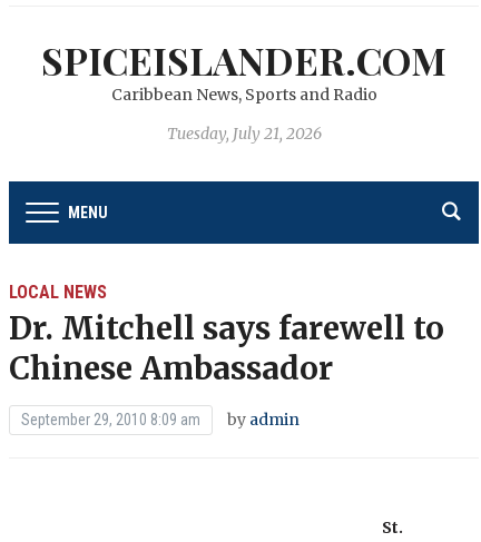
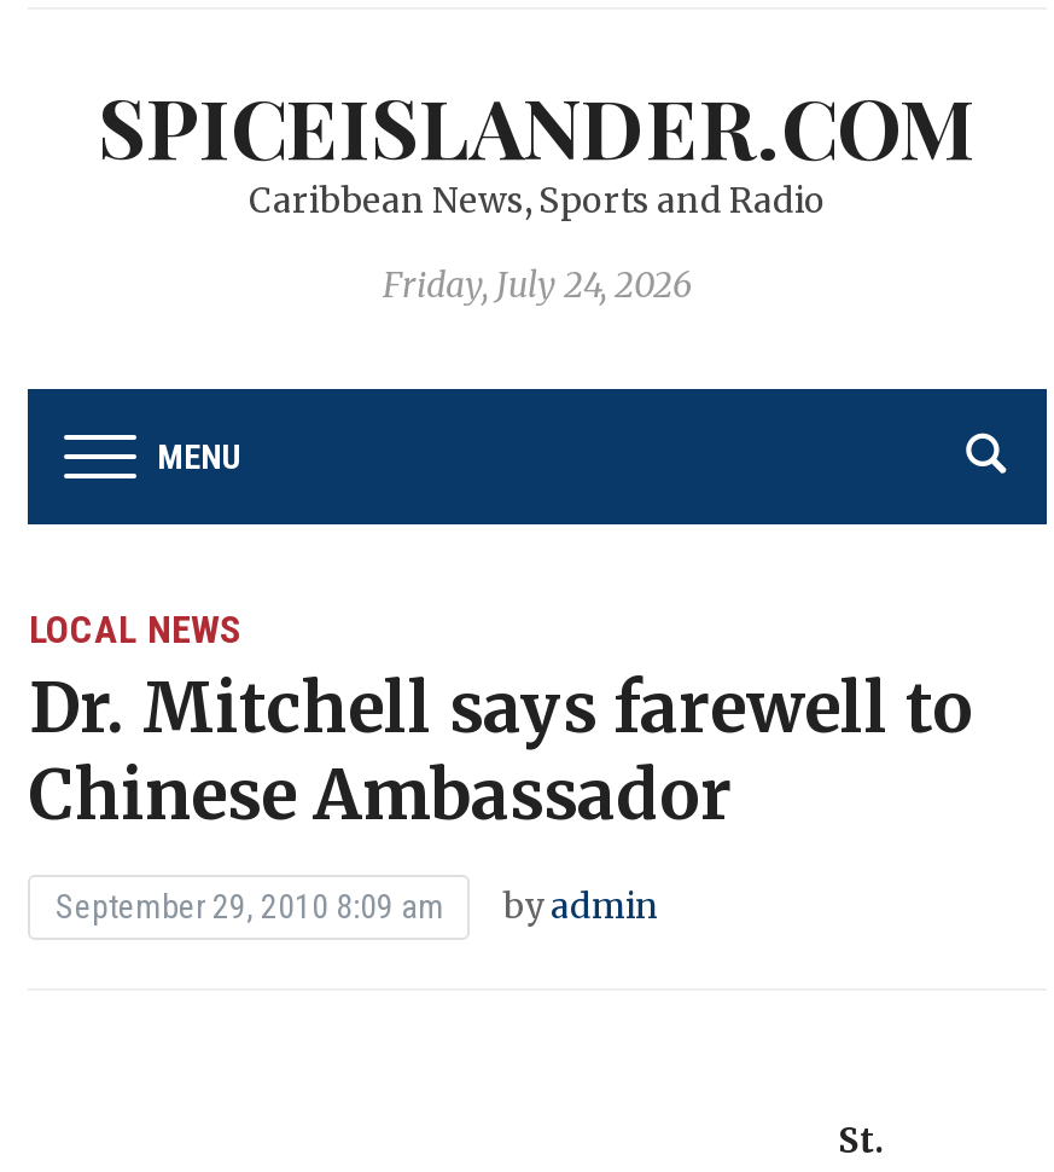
[166,124,321,144] Tuesday, July 21, 2026 -> [383,263,692,307] Friday, July 24, 2026

